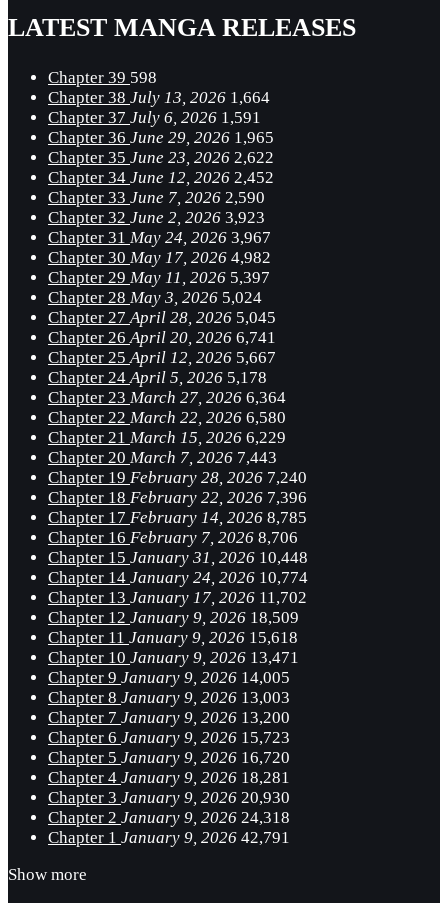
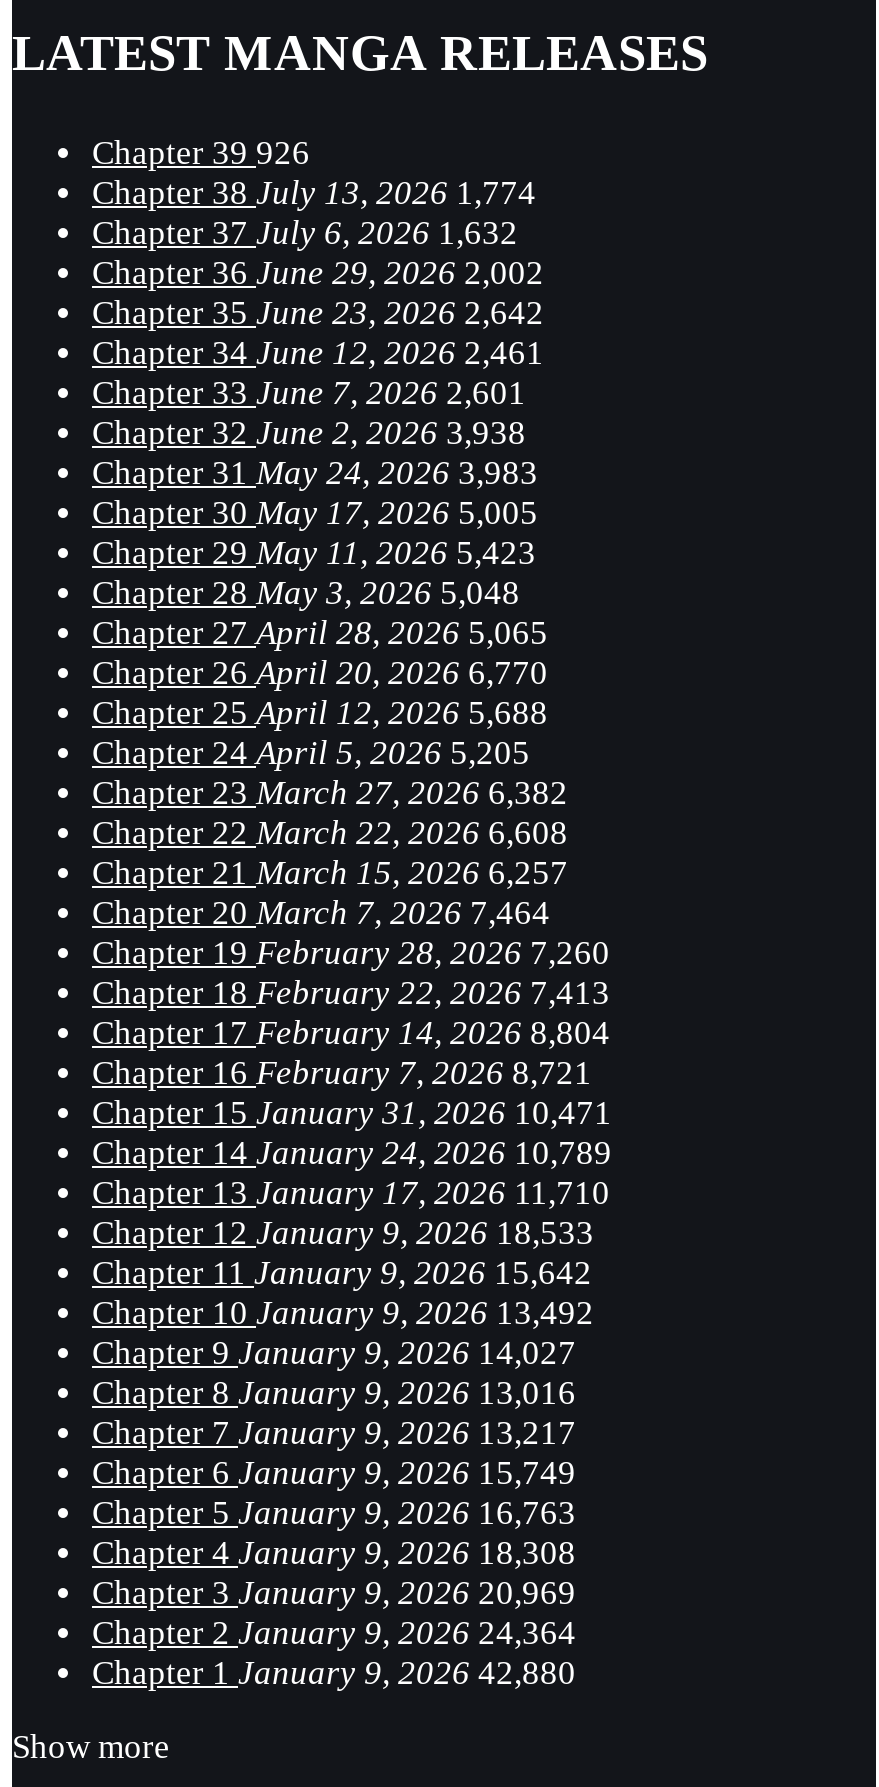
[48,68,157,87] Chapter 39 598 -> [92,134,310,172] Chapter 39 926
[48,88,270,107] Chapter 38 July 13, 2026 1,664 -> [92,174,536,212] Chapter 38 July 13, 2026 1,774
[48,108,261,127] Chapter 37 July 6, 2026 1,591 -> [92,214,518,252] Chapter 37 July 6, 2026 1,632
[48,128,274,147] Chapter 36 June 29, 2026 1,965 -> [92,254,544,292] Chapter 36 June 29, 2026 2,002
[48,148,274,167] Chapter 35 June 23, 2026 2,622 -> [92,294,544,332] Chapter 35 June 23, 2026 2,642
[48,168,274,187] Chapter 34 June 12, 2026 2,452 -> [92,334,544,372] Chapter 34 June 12, 2026 2,461
[48,188,265,207] Chapter 33 June 7, 2026 2,590 -> [92,374,526,412] Chapter 33 June 7, 2026 2,601
[48,208,265,227] Chapter 32 June 2, 2026 3,923 -> [92,414,526,452] Chapter 32 June 2, 2026 3,938
[48,228,271,247] Chapter 31 May 24, 2026 3,967 -> [92,454,538,492] Chapter 31 May 24, 2026 3,983
[48,248,271,267] Chapter 30 May 17, 2026 4,982 -> [92,494,538,532] Chapter 30 May 17, 2026 5,005
[48,268,270,287] Chapter 29 May 11, 2026 5,397 -> [92,534,536,572] Chapter 29 May 11, 2026 5,423
[48,288,262,307] Chapter 28 May 3, 2026 5,024 -> [92,574,520,612] Chapter 28 May 3, 2026 5,048
[48,308,276,327] Chapter 27 April 28, 2026 5,045 -> [92,614,548,652] Chapter 27 April 28, 2026 5,065
[48,328,276,347] Chapter 26 April 20, 2026 6,741 -> [92,654,548,692] Chapter 26 April 20, 2026 6,770
[48,348,276,367] Chapter 25 April 12, 2026 5,667 -> [92,694,548,732] Chapter 25 April 12, 2026 5,688
[48,368,267,387] Chapter 24 April 5, 2026 5,178 -> [92,734,530,772] Chapter 24 April 5, 2026 5,205
[48,388,286,407] Chapter 23 March 27, 2026 6,364 -> [92,774,568,812] Chapter 23 March 27, 2026 6,382
[48,408,286,427] Chapter 22 March 22, 2026 6,580 -> [92,814,568,852] Chapter 22 March 22, 2026 6,608
[48,428,286,447] Chapter 21 March 15, 2026 6,229 -> [92,854,568,892] Chapter 21 March 15, 2026 6,257
[48,448,277,467] Chapter 20 March 7, 2026 7,443 -> [92,894,550,932] Chapter 20 March 7, 2026 7,464
[48,468,307,487] Chapter 19 February 28, 2026 7,240 -> [92,934,610,972] Chapter 19 February 28, 2026 7,260
[48,488,307,507] Chapter 18 February 22, 2026 7,396 -> [92,974,610,1012] Chapter 18 February 22, 2026 7,413
[48,508,307,527] Chapter 17 February 14, 2026 8,785 -> [92,1014,610,1052] Chapter 17 February 14, 2026 8,804
[48,528,298,547] Chapter 16 February 7, 2026 8,706 -> [92,1054,592,1092] Chapter 16 February 7, 2026 8,721
[48,548,308,567] Chapter 15 January 31, 2026 10,448 -> [92,1094,612,1132] Chapter 15 January 31, 2026 10,471
[48,568,308,587] Chapter 14 January 24, 2026 10,774 -> [92,1134,612,1172] Chapter 14 January 24, 2026 10,789
[48,588,307,607] Chapter 13 January 17, 2026 11,702 -> [92,1174,610,1212] Chapter 13 January 17, 2026 11,710
[48,608,299,627] Chapter 12 January 9, 2026 18,509 -> [92,1214,594,1252] Chapter 12 January 9, 2026 18,533
[48,628,298,647] Chapter 11 January 9, 2026 15,618 -> [92,1254,592,1292] Chapter 11 January 9, 2026 15,642
[48,648,299,667] Chapter 10 January 9, 2026 13,471 -> [92,1294,594,1332] Chapter 10 January 9, 2026 13,492
[48,668,290,687] Chapter 9 January 9, 2026 14,005 -> [92,1334,576,1372] Chapter 9 January 9, 2026 14,027
[48,688,290,707] Chapter 8 January 9, 2026 13,003 -> [92,1374,576,1412] Chapter 8 January 9, 2026 13,016
[48,708,290,727] Chapter 7 January 9, 2026 13,200 -> [92,1414,576,1452] Chapter 7 January 9, 2026 13,217
[48,728,290,747] Chapter 6 January 9, 2026 15,723 -> [92,1454,576,1492] Chapter 6 January 9, 2026 15,749
[48,748,290,767] Chapter 5 January 9, 2026 16,720 -> [92,1494,576,1532] Chapter 5 January 9, 2026 16,763
[48,768,290,787] Chapter 4 January 9, 2026 18,281 -> [92,1534,576,1572] Chapter 4 January 9, 2026 18,308
[48,788,290,807] Chapter 3 January 9, 2026 20,930 -> [92,1574,576,1612] Chapter 3 January 9, 2026 20,969
[48,808,290,827] Chapter 2 January 9, 2026 24,318 -> [92,1614,576,1652] Chapter 2 January 9, 2026 24,364
[48,828,290,847] Chapter 1 January 9, 2026 42,791 -> [92,1654,576,1692] Chapter 1 January 9, 2026 42,880

